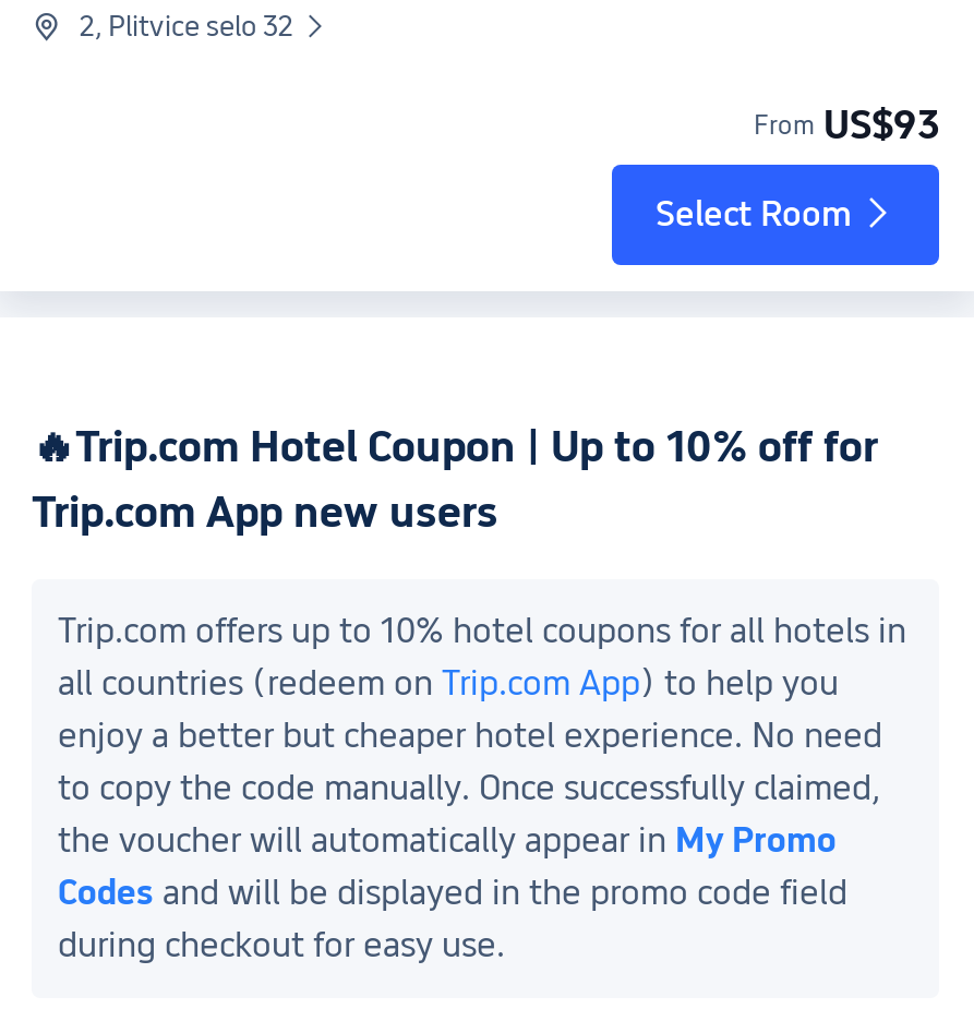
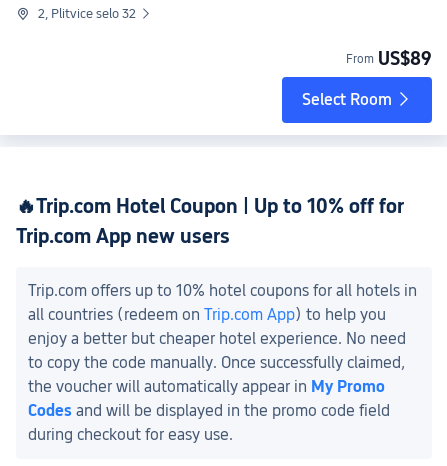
[754,101,939,147] From US$93 -> [346,48,432,69] From US$89

